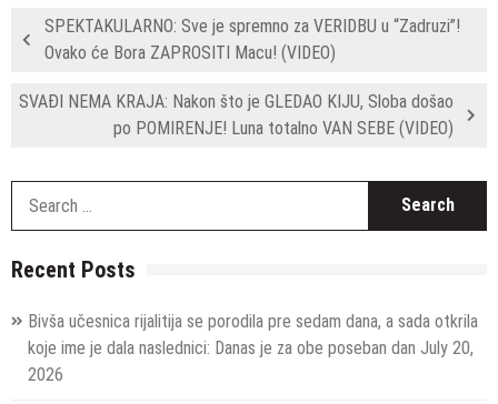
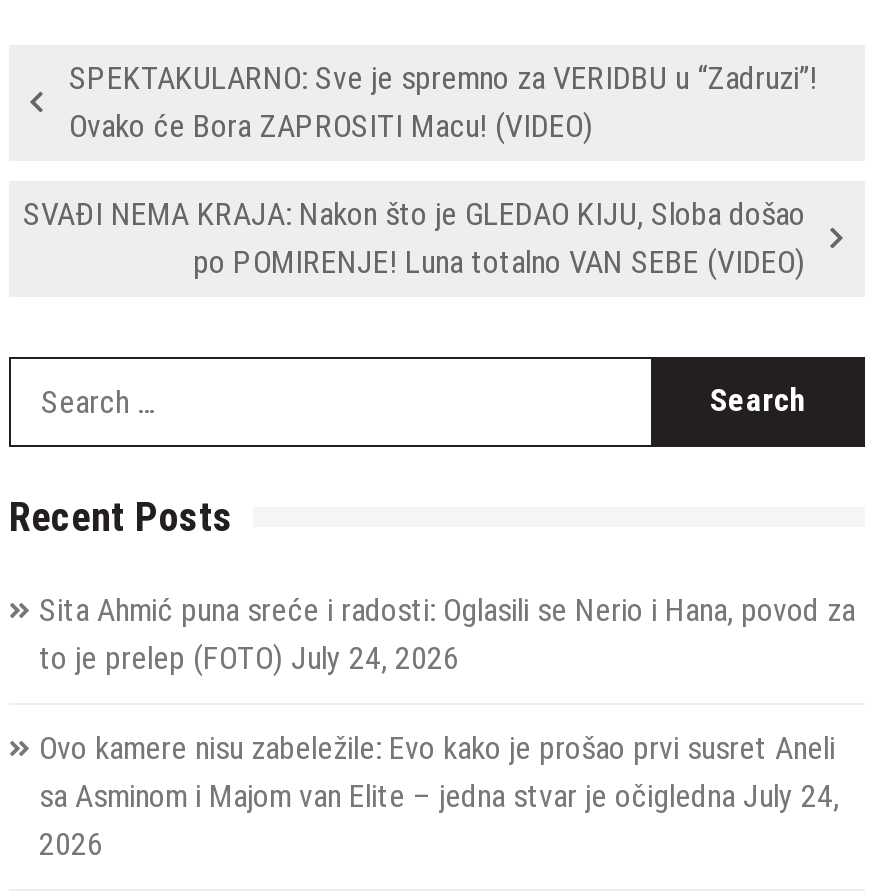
[28,311,478,358] Bivša učesnica rijalitija se porodila pre sedam dana, a sada otkrila | koje ime je dala naslednici: Danas je za obe poseban dan July 20, -> [39,591,855,815] Sita Ahmić puna sreće i radosti: Oglasili se Nerio i Hana, povod za | to je prelep (FOTO) July 24, 2026 | Ovo kamere nisu zabeležile: Evo kako je prošao prvi susret Aneli | sa Asminom i Majom van Elite – jedna stvar je očigledna July 24,

